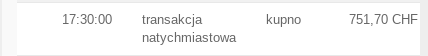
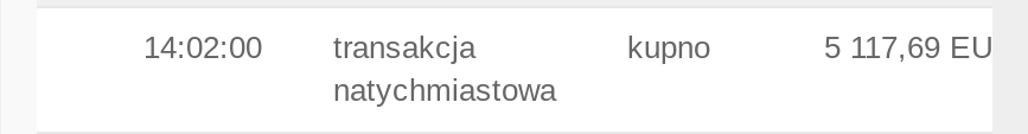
[62,12,202,27] 17:30:00 transakcja -> [143,30,475,65] 14:02:00 transakcja
[349,12,418,27] 751,70 CHF -> [824,30,1014,65] 5 117,69 EUR

